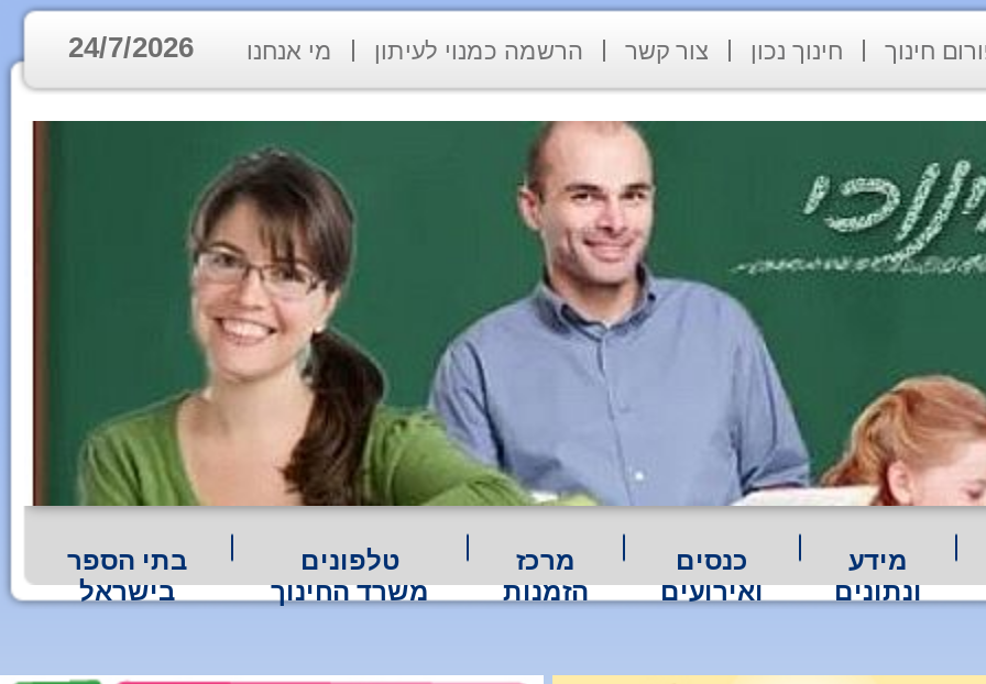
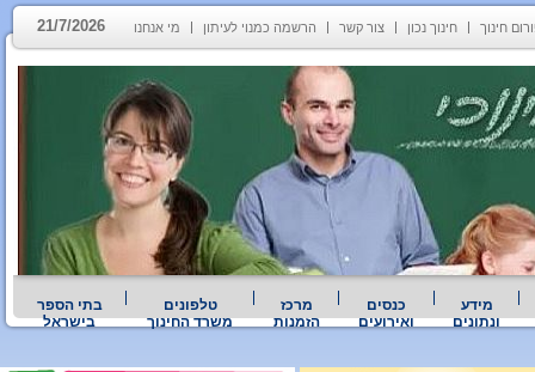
[68,31,194,64] 24/7/2026 -> [37,17,105,35] 21/7/2026

